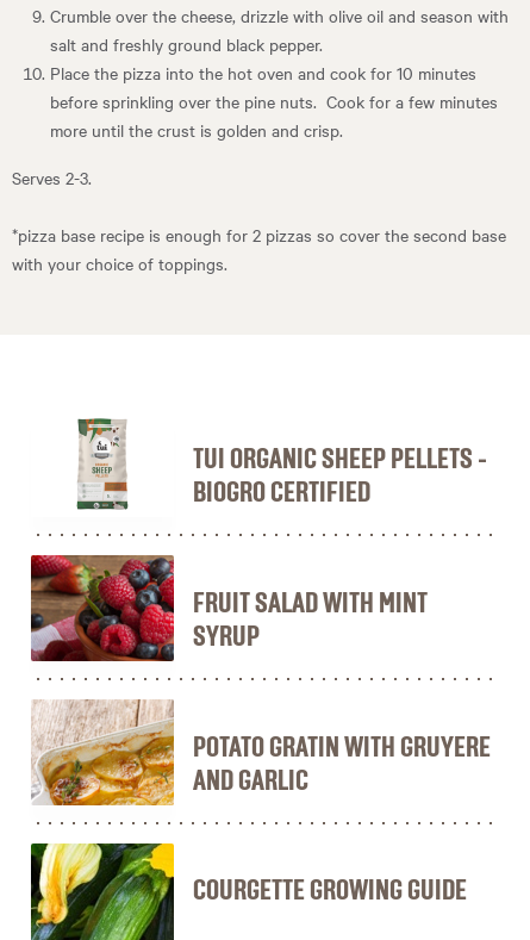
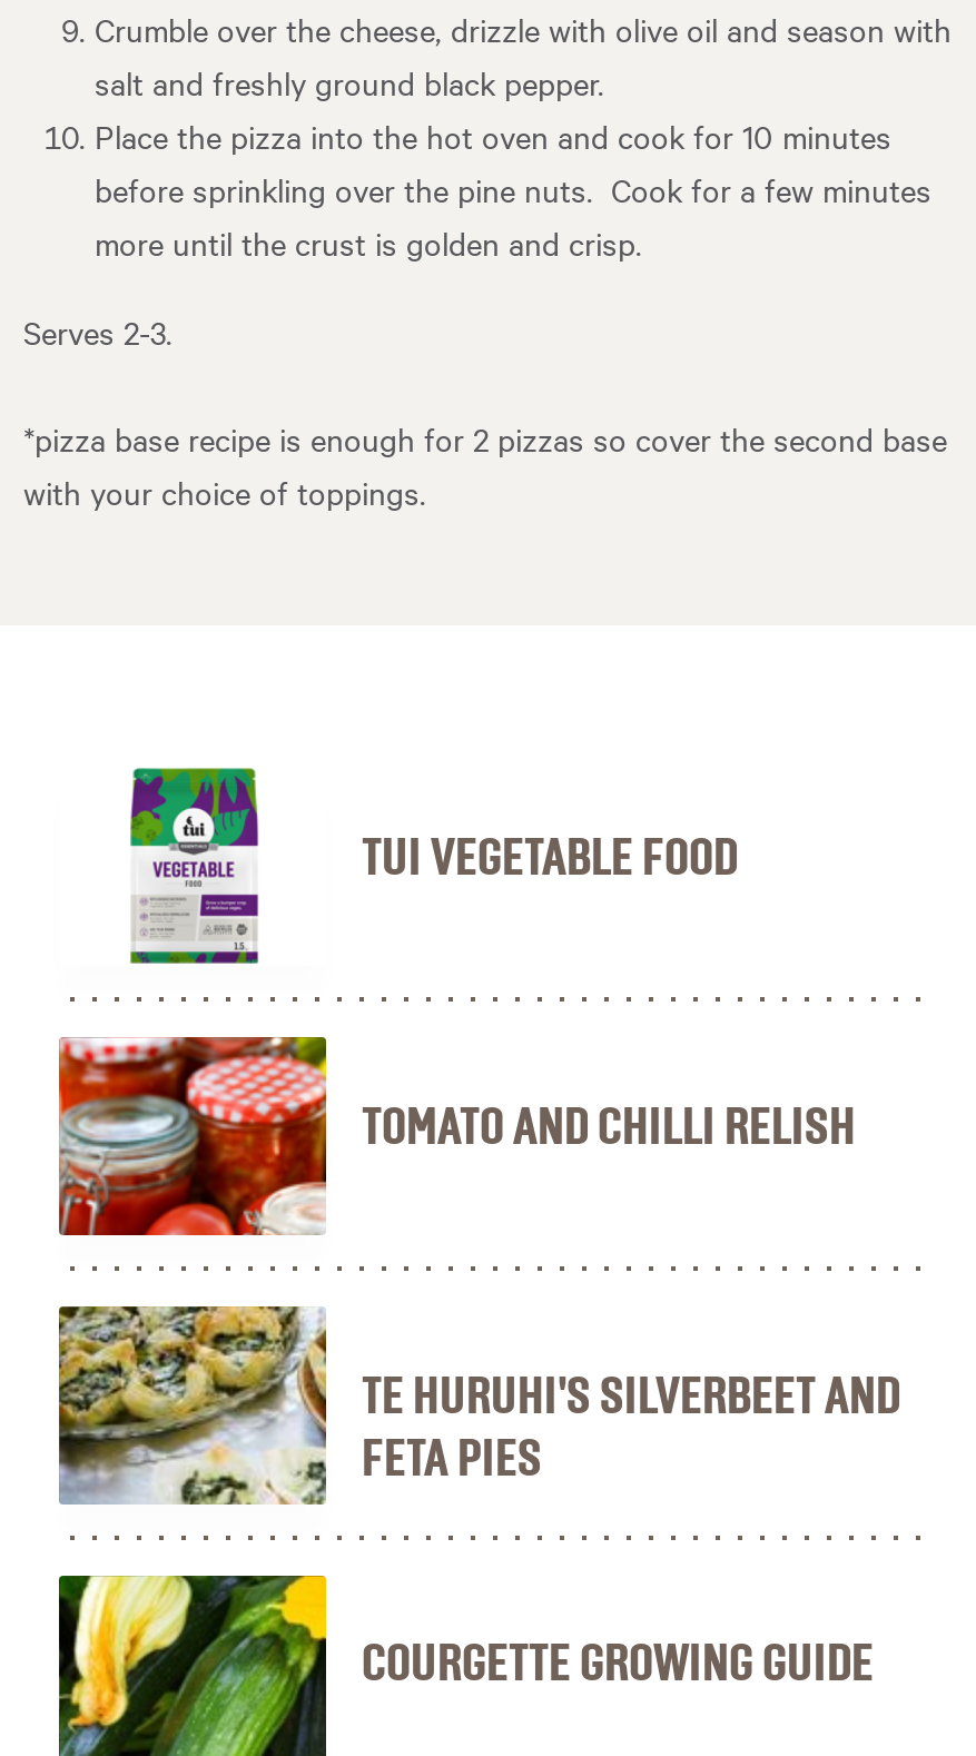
[69,411,138,516] [image] -> [128,766,262,966] [image]
[193,445,487,507] TUI ORGANIC SHEEP PELLETS - | BIOGRO CERTIFIED -> [362,832,738,885] TUI VEGETABLE FOOD
[30,554,428,662] [image] | FRUIT SALAD WITH MINT | SYRUP -> [57,1037,856,1237] [image] | TOMATO AND CHILLI RELISH
[31,699,491,807] [image] | POTATO GRATIN WITH GRUYERE | AND GARLIC -> [57,1304,900,1507] [image] | TE HURUHI'S SILVERBEET AND | FETA PIES

